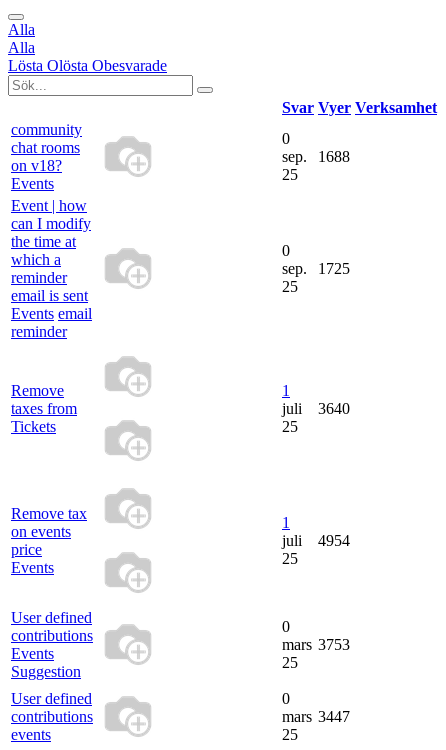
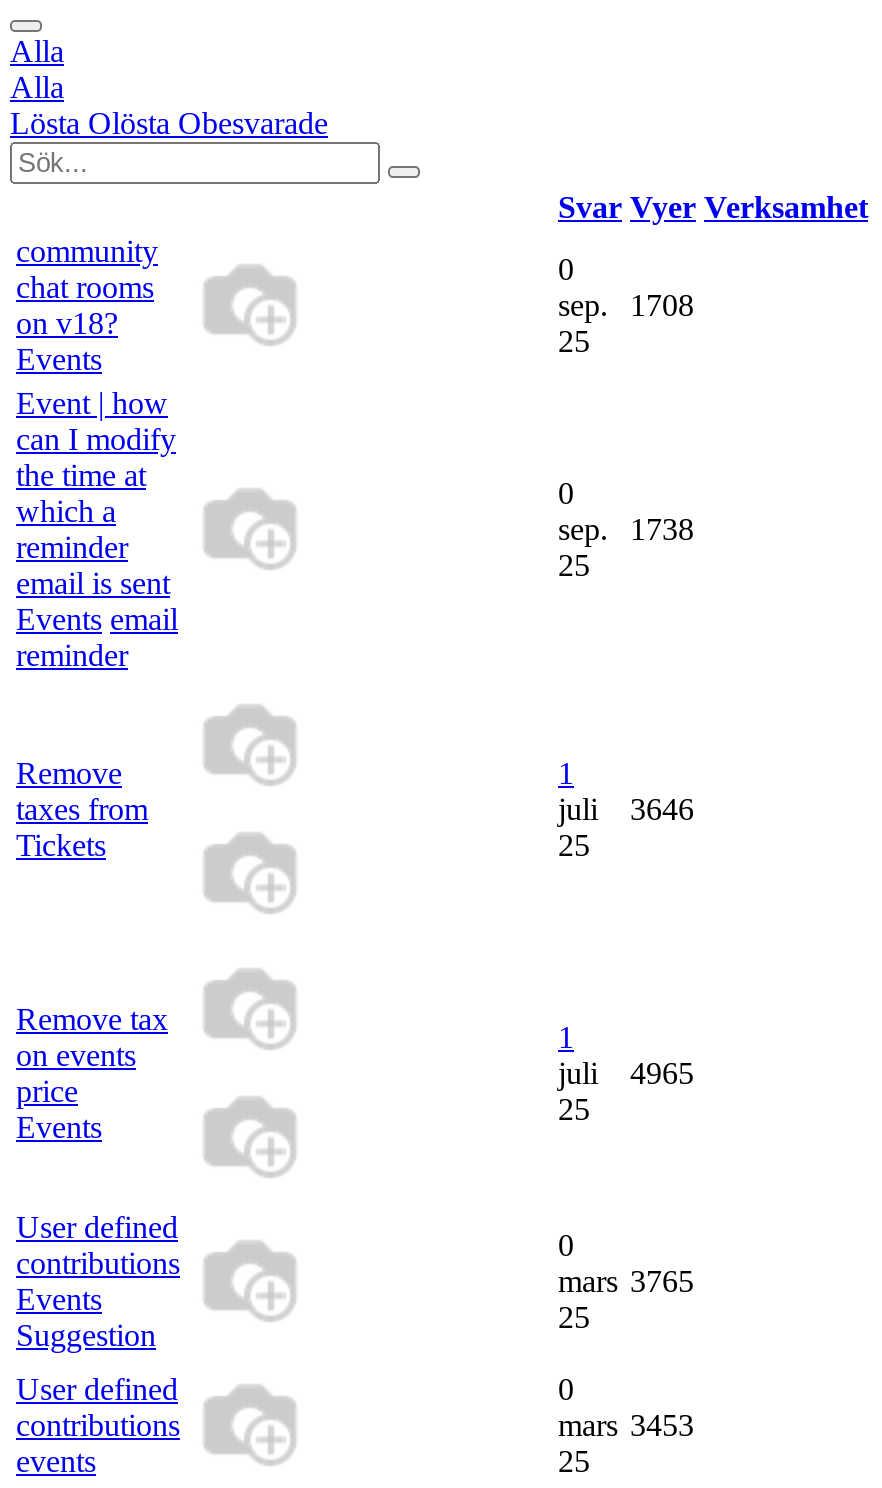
[282,148,350,165] sep. 1688 -> [558,288,694,322] sep. 1708
[282,260,350,277] sep. 1725 -> [558,512,694,546] sep. 1738
[282,400,350,417] juli 3640 -> [558,792,694,826] juli 3646
[282,532,350,549] juli 4954 -> [558,1056,694,1090] juli 4965
[282,636,350,653] mars 3753 -> [558,1264,694,1298] mars 3765
[282,708,350,725] mars 3447 -> [558,1408,694,1442] mars 3453

